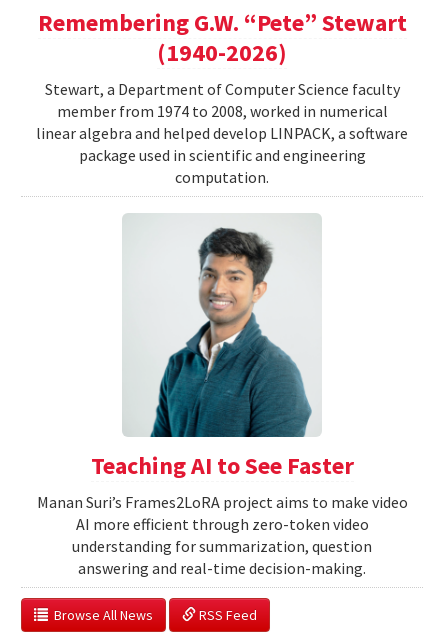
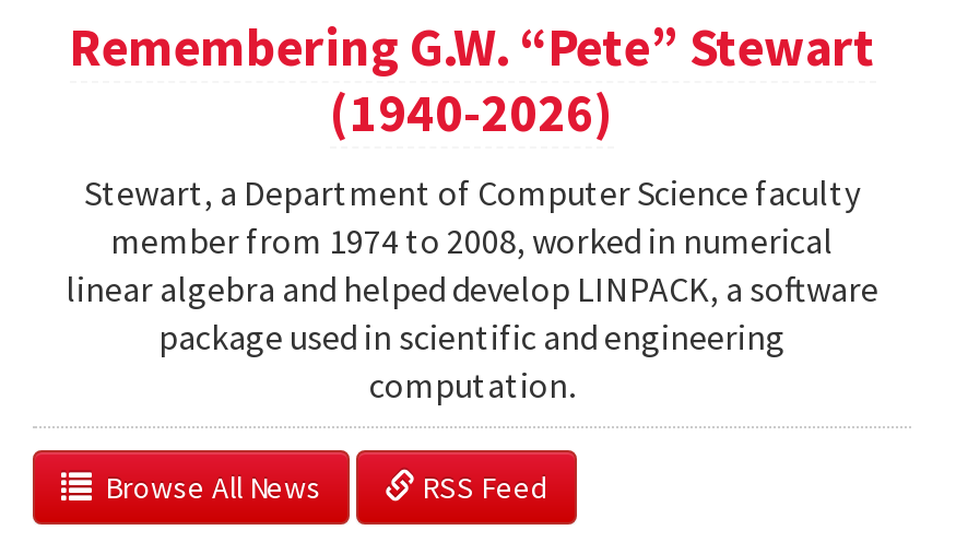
[36,214,407,578] [image] | Teaching AI to See Faster | Manan Suri’s Frames2LoRA project aims to make video | AI more efficient through zero-token video | understanding for summarization, question | answering and real-time decision-making. -> none

